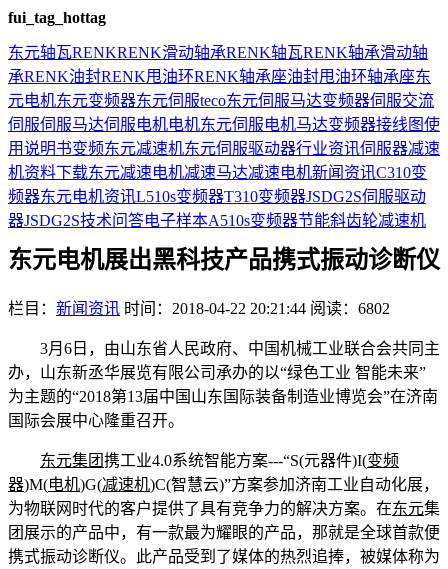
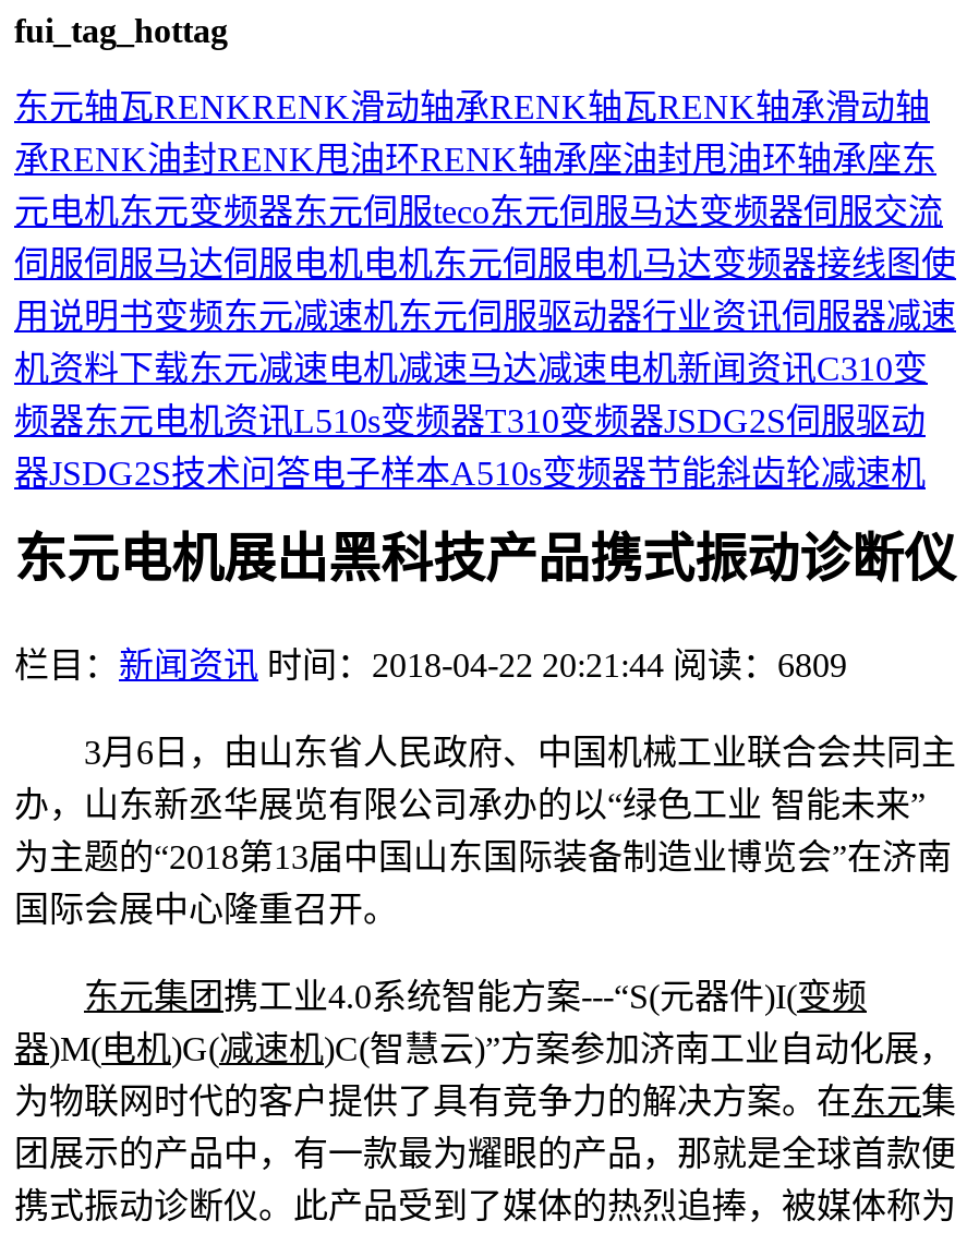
[8,300,390,317] 栏目：新闻资讯 时间：2018-04-22 20:21:44 阅读：6802 -> [14,647,847,684] 栏目：新闻资讯 时间：2018-04-22 20:21:44 阅读：6809

